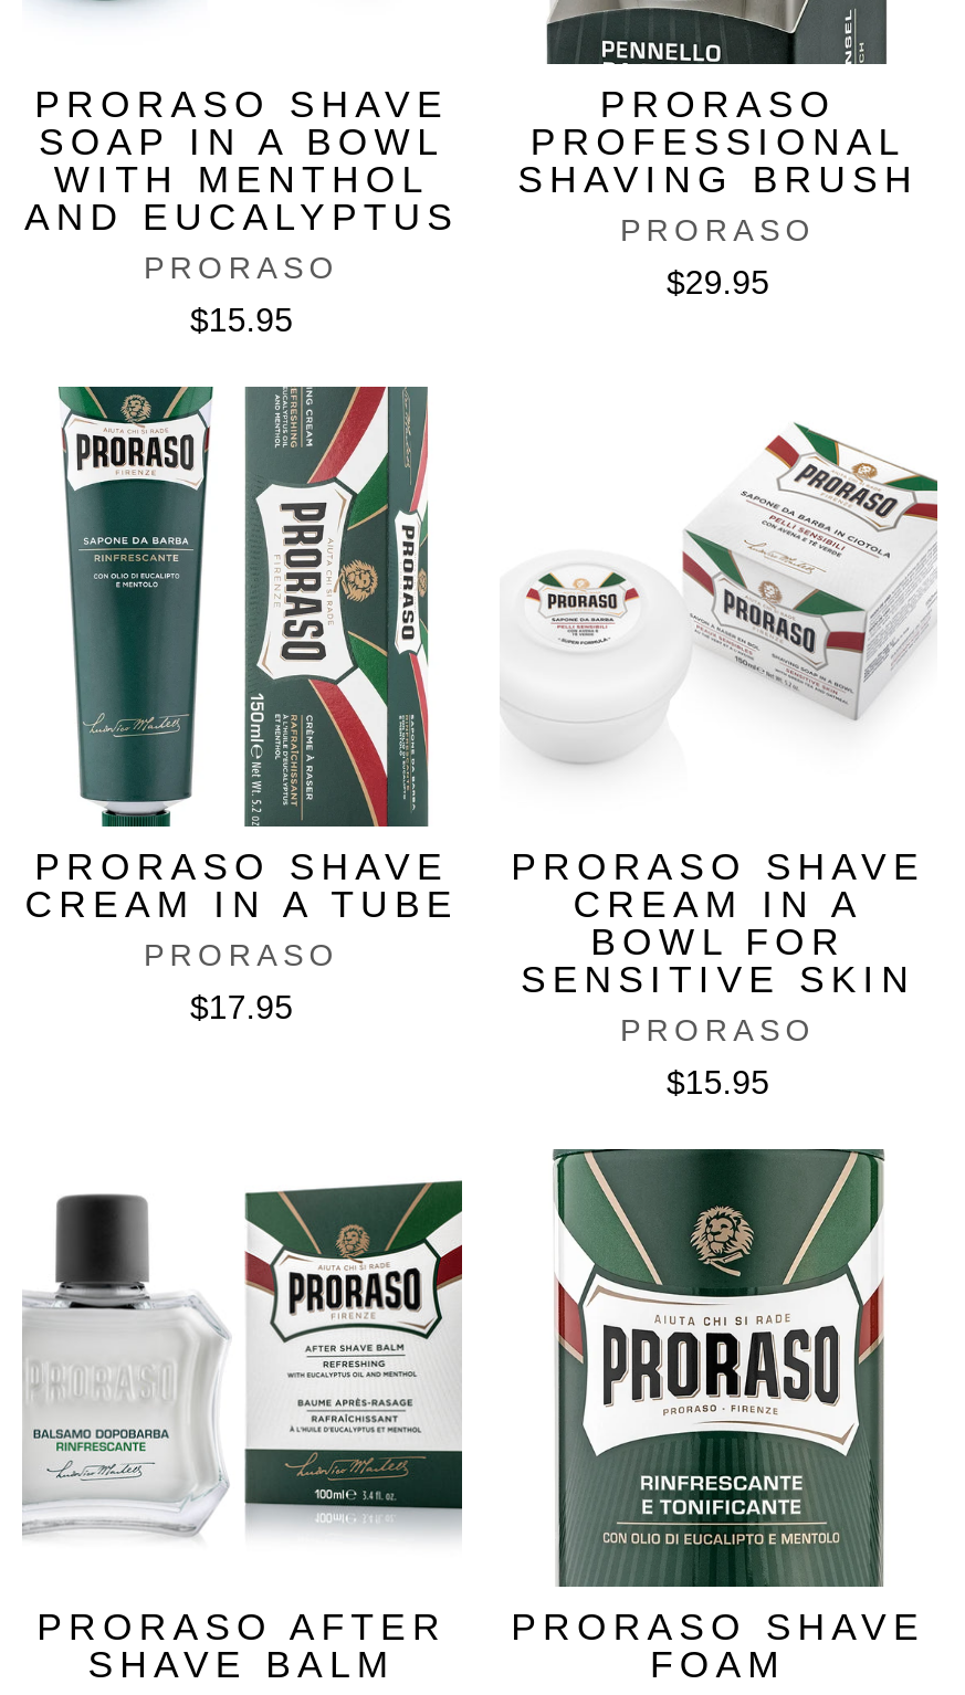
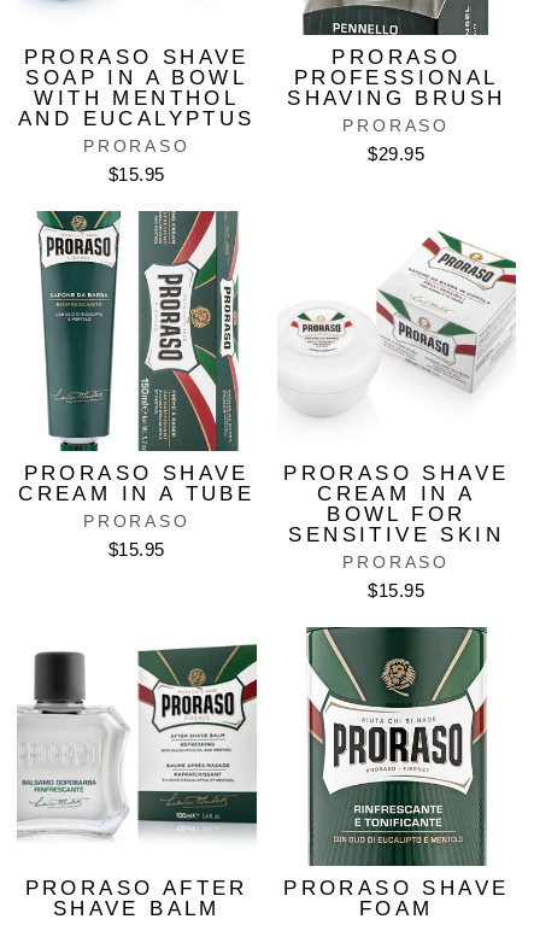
[190,987,293,1024] $17.95 -> [108,538,165,559] $15.95

